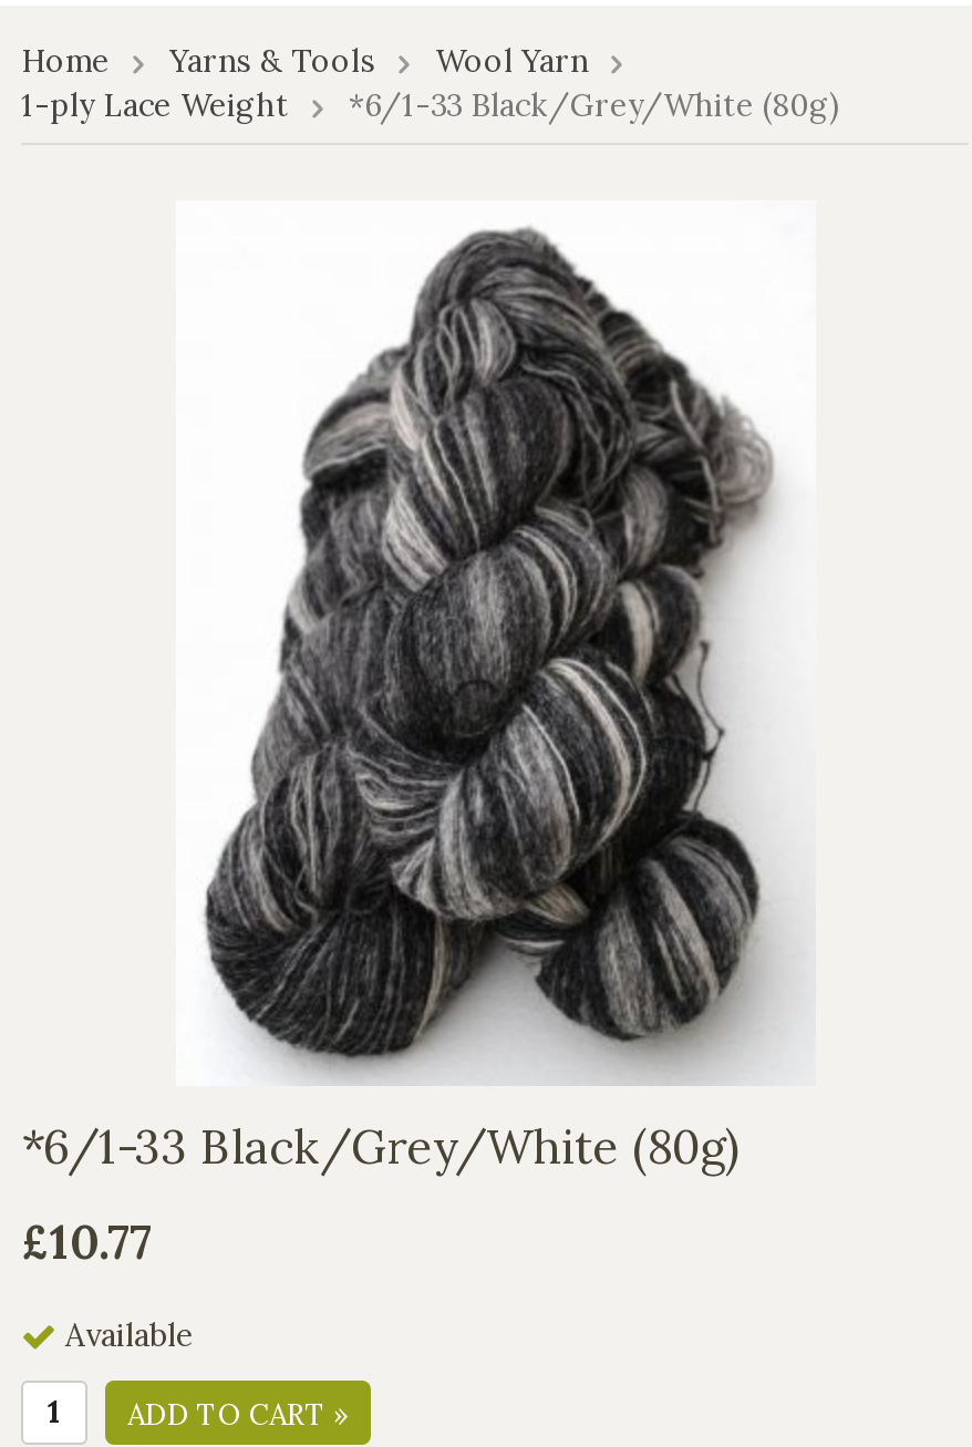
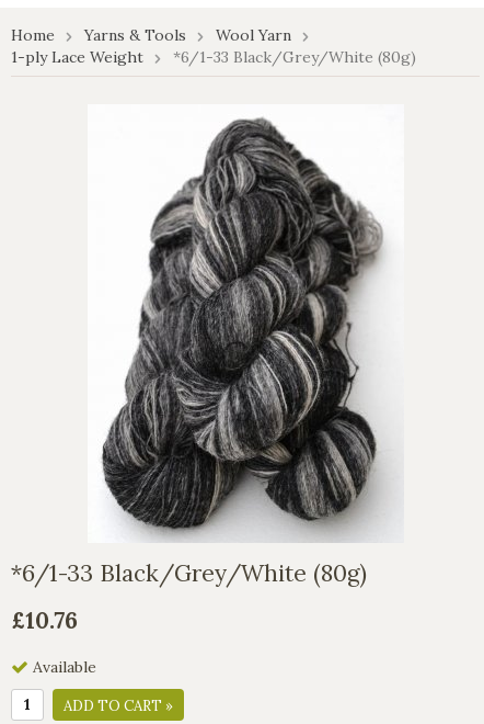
[21,1212,152,1272] £10.77 -> [11,606,78,635] £10.76

